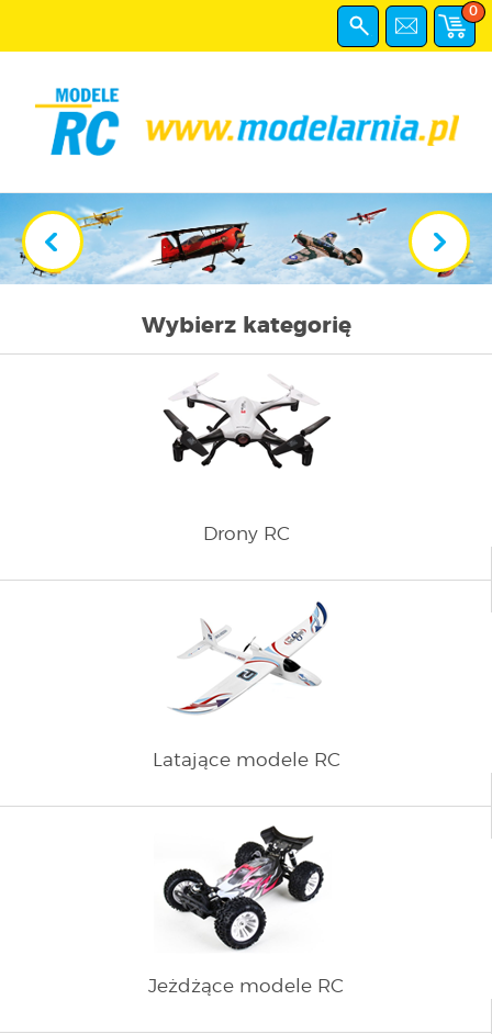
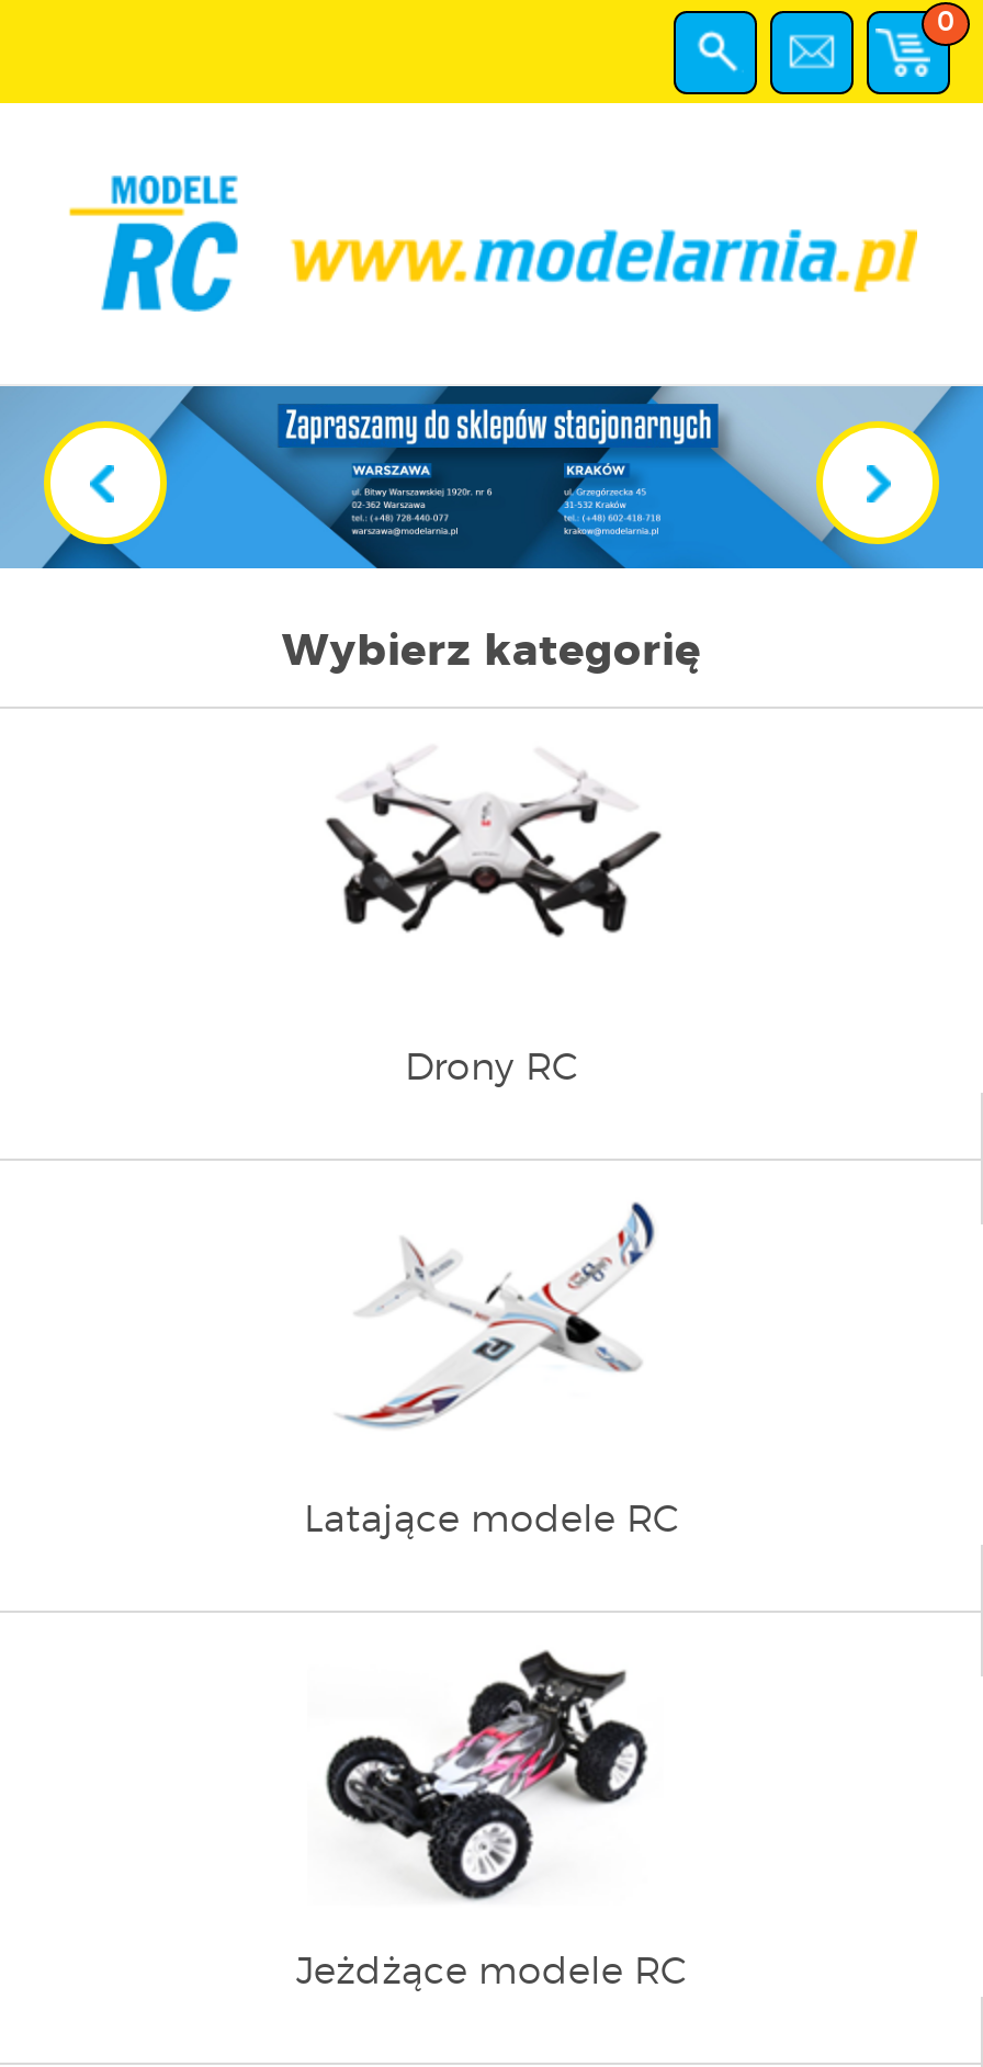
[3,192,489,284] [image] -> [7,384,976,571] [image]

